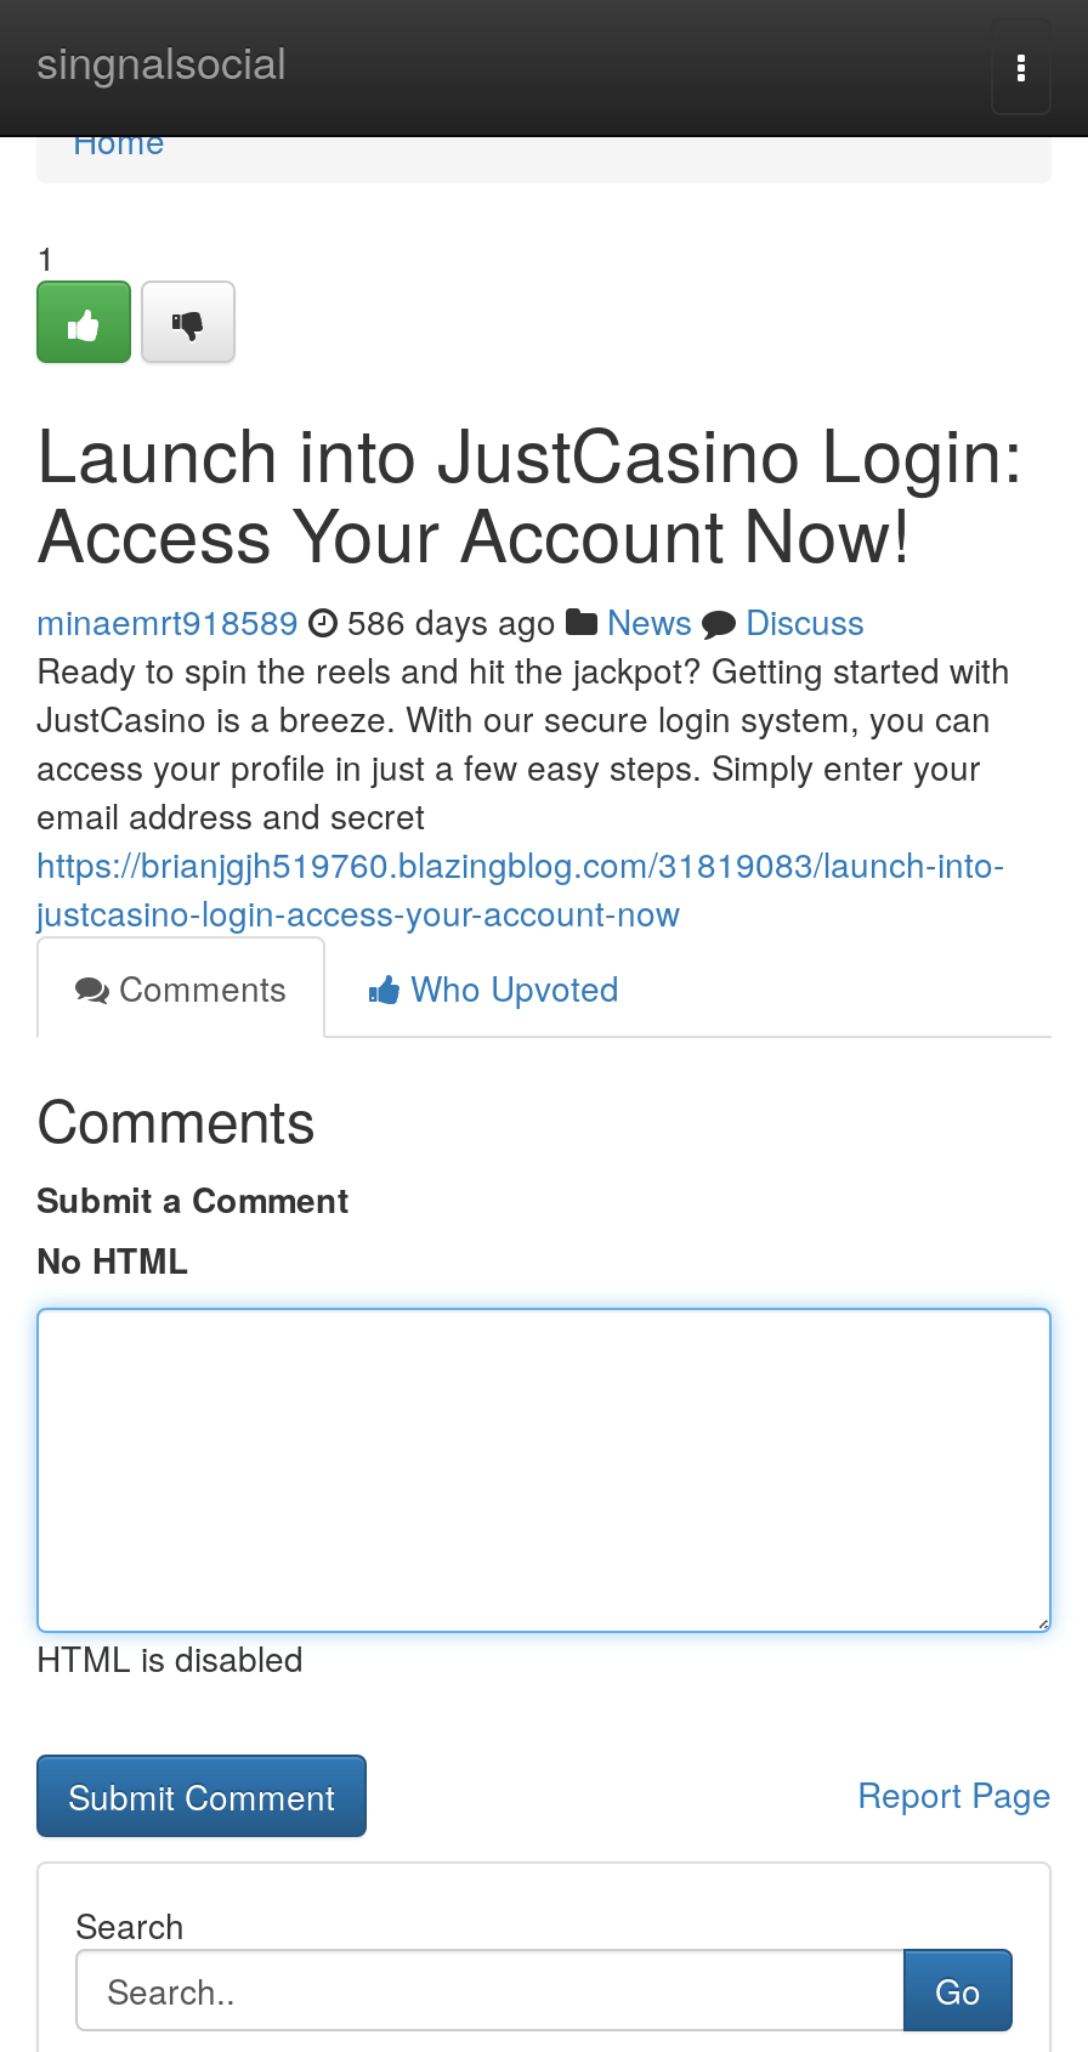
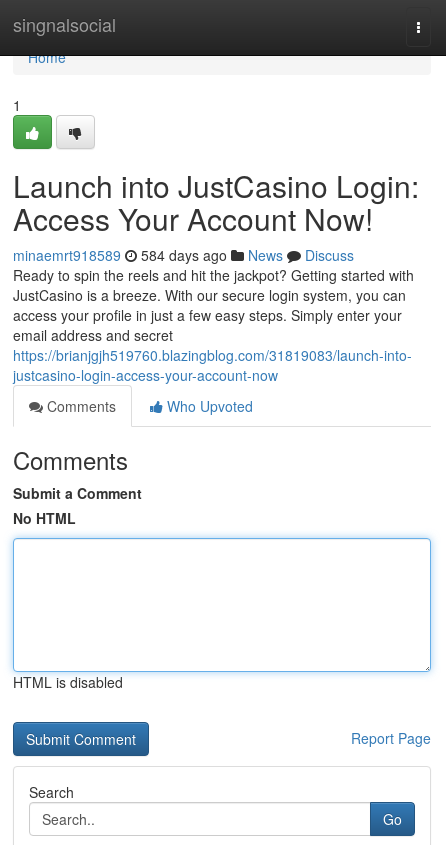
[36,596,865,645] minaemrt918589 586 days ago News Discuss -> [13,245,354,265] minaemrt918589 584 days ago News Discuss

